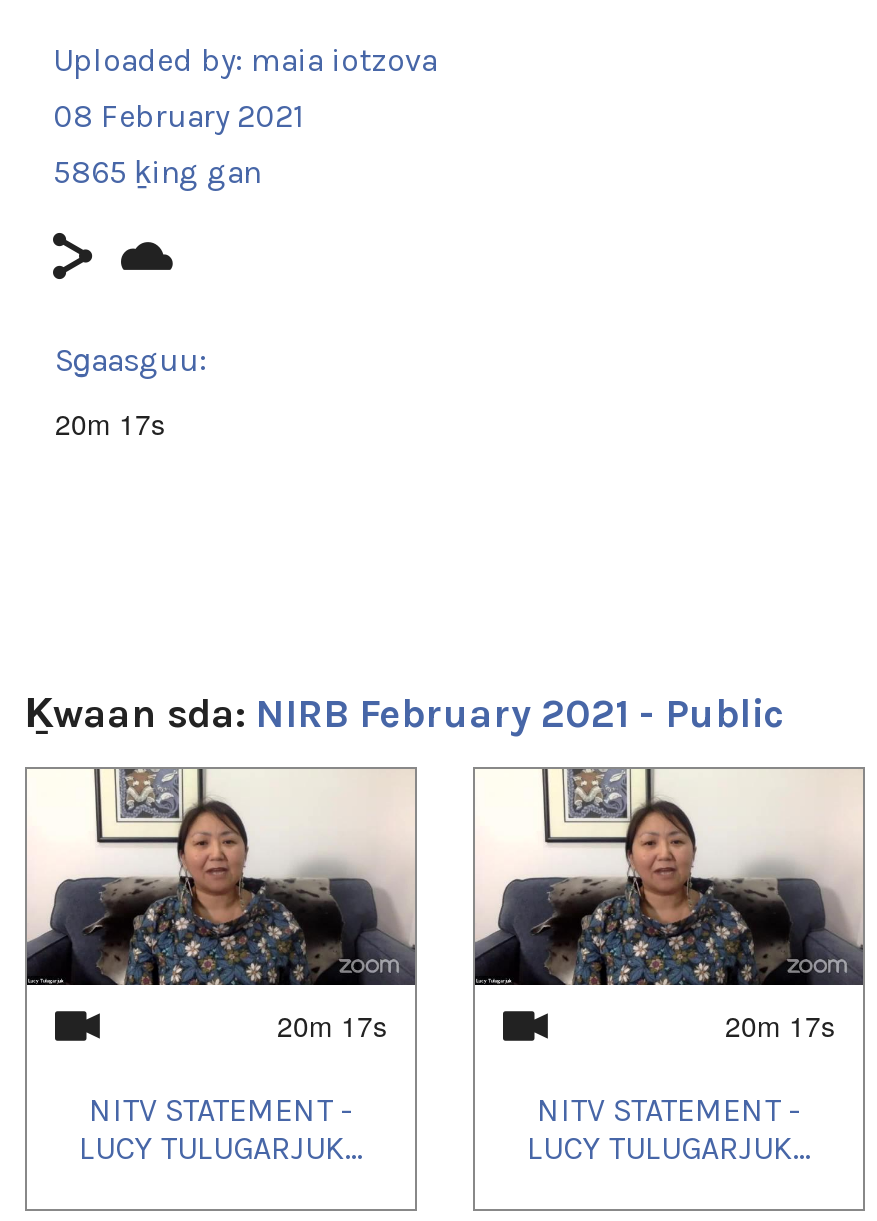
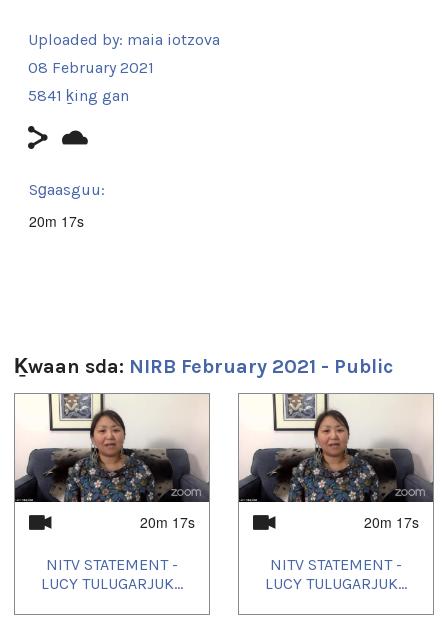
[53,153,261,191] 5865 ḵing gan -> [28,86,129,105] 5841 ḵing gan

